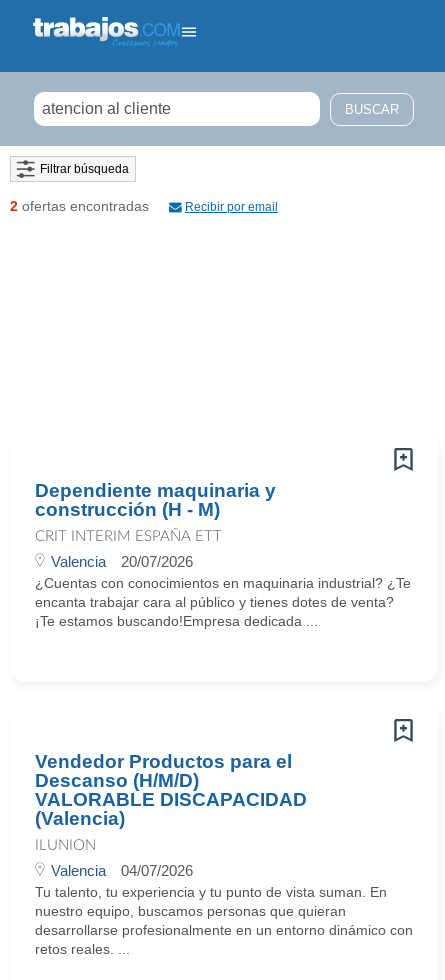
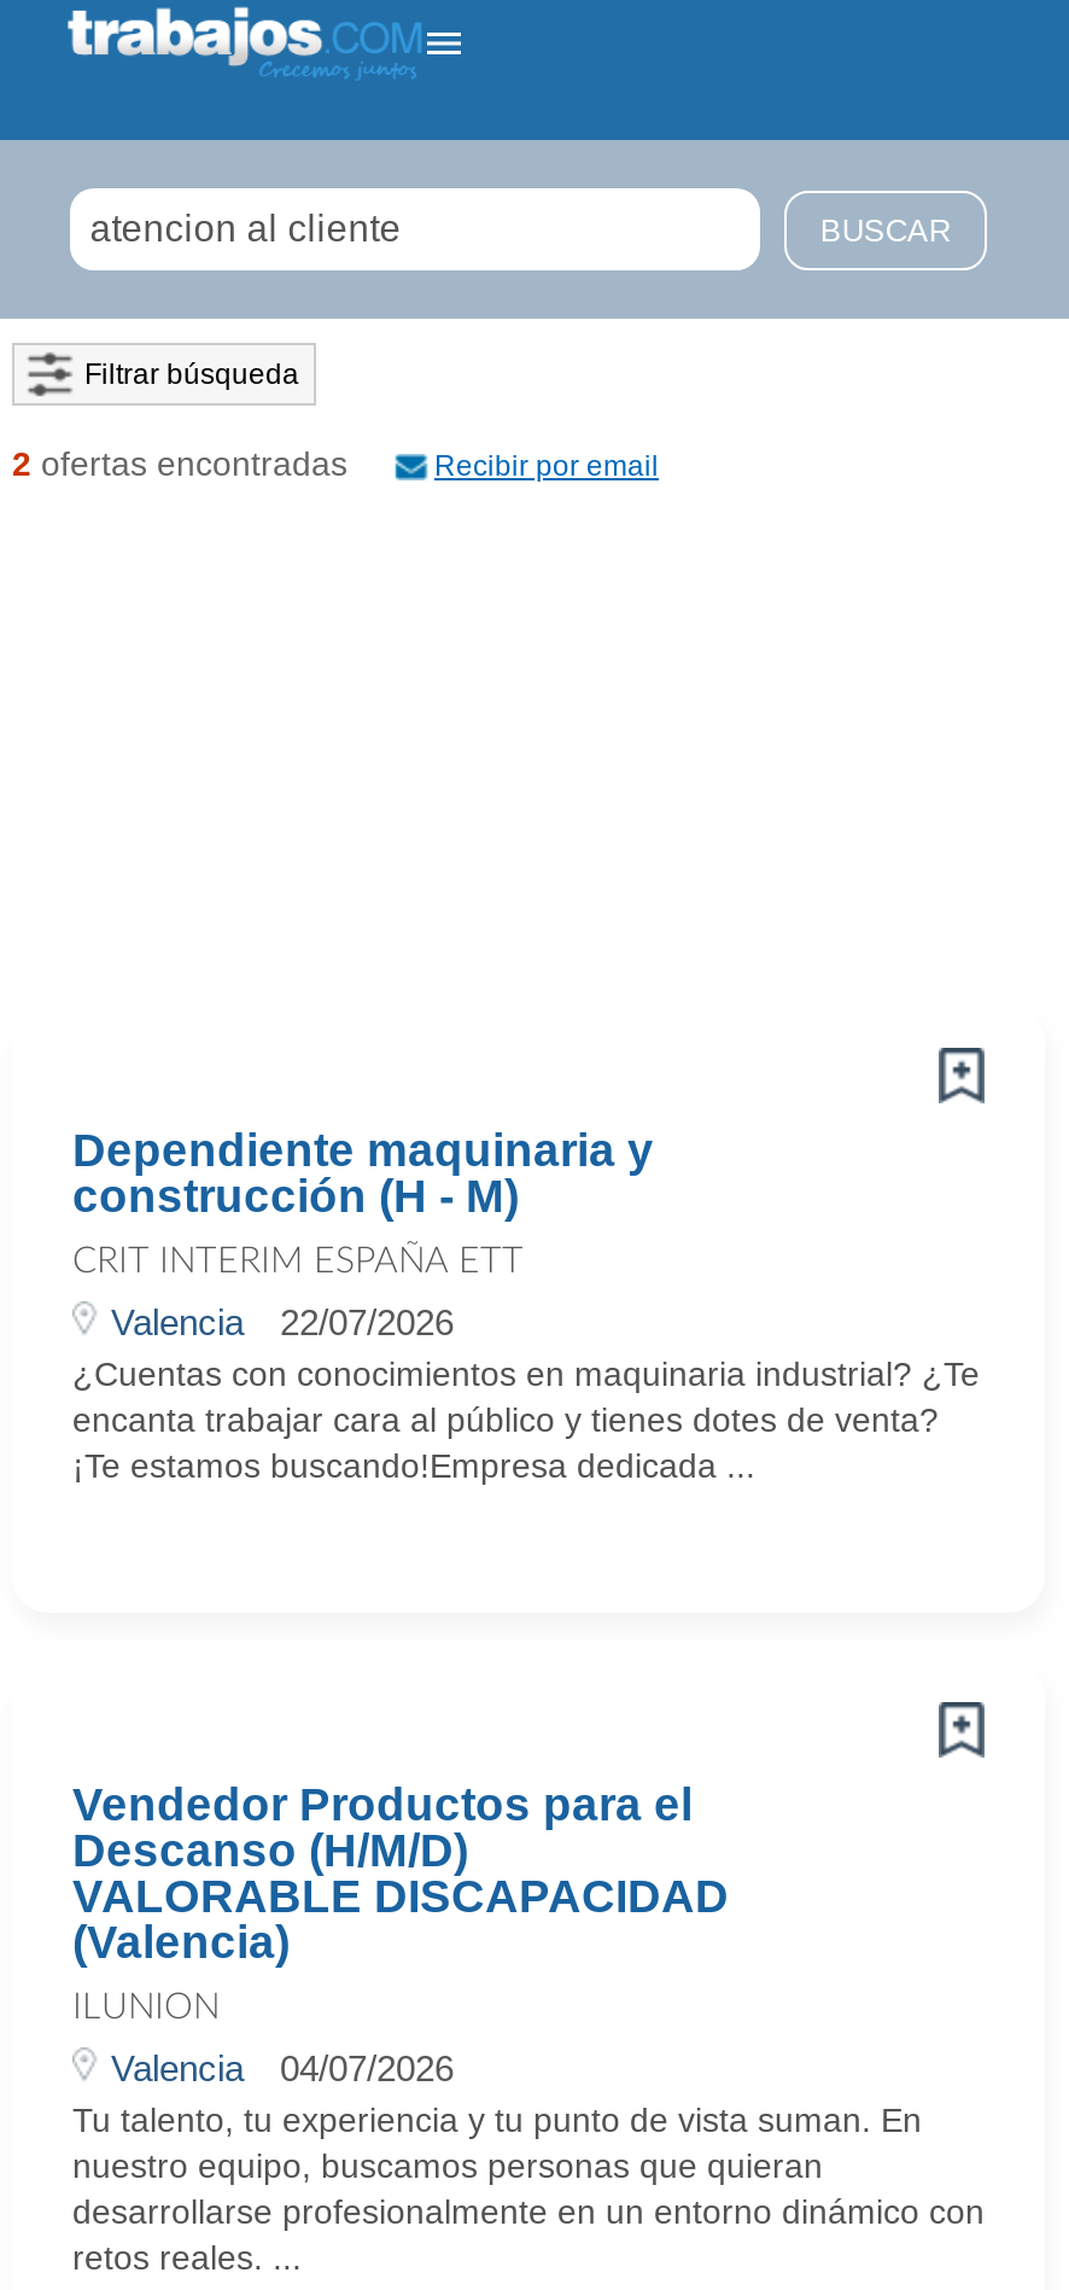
[51,553,193,570] Valencia 20/07/2026 -> [111,1301,454,1342] Valencia 22/07/2026

